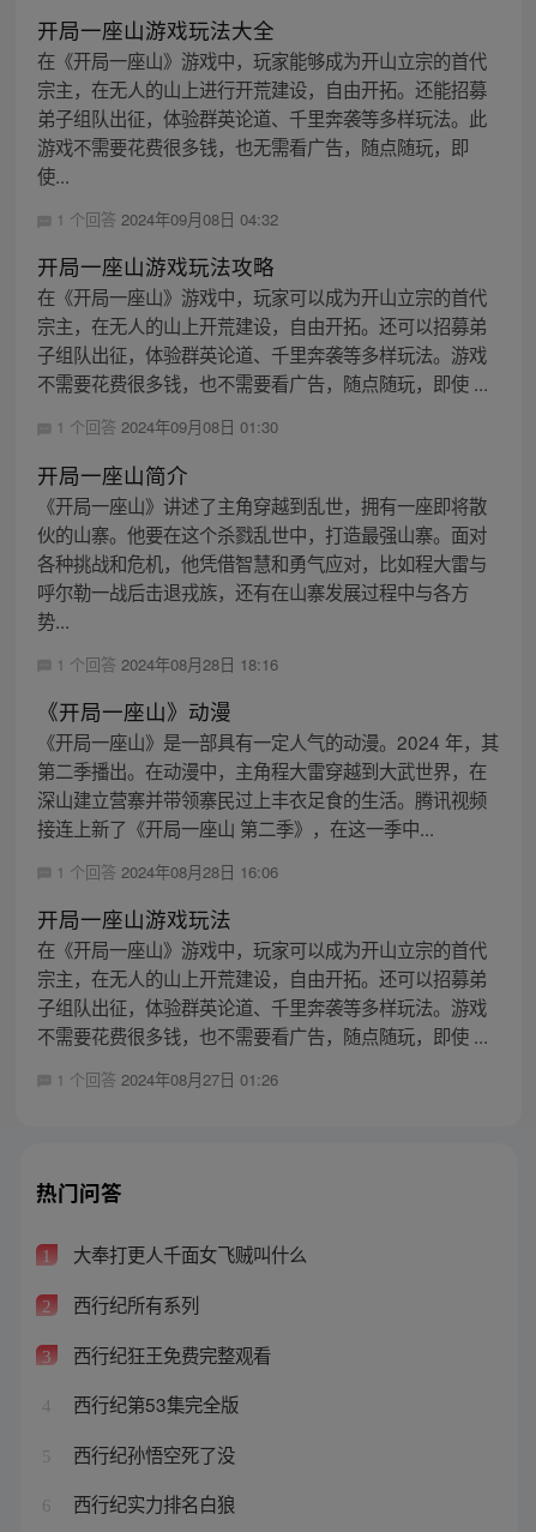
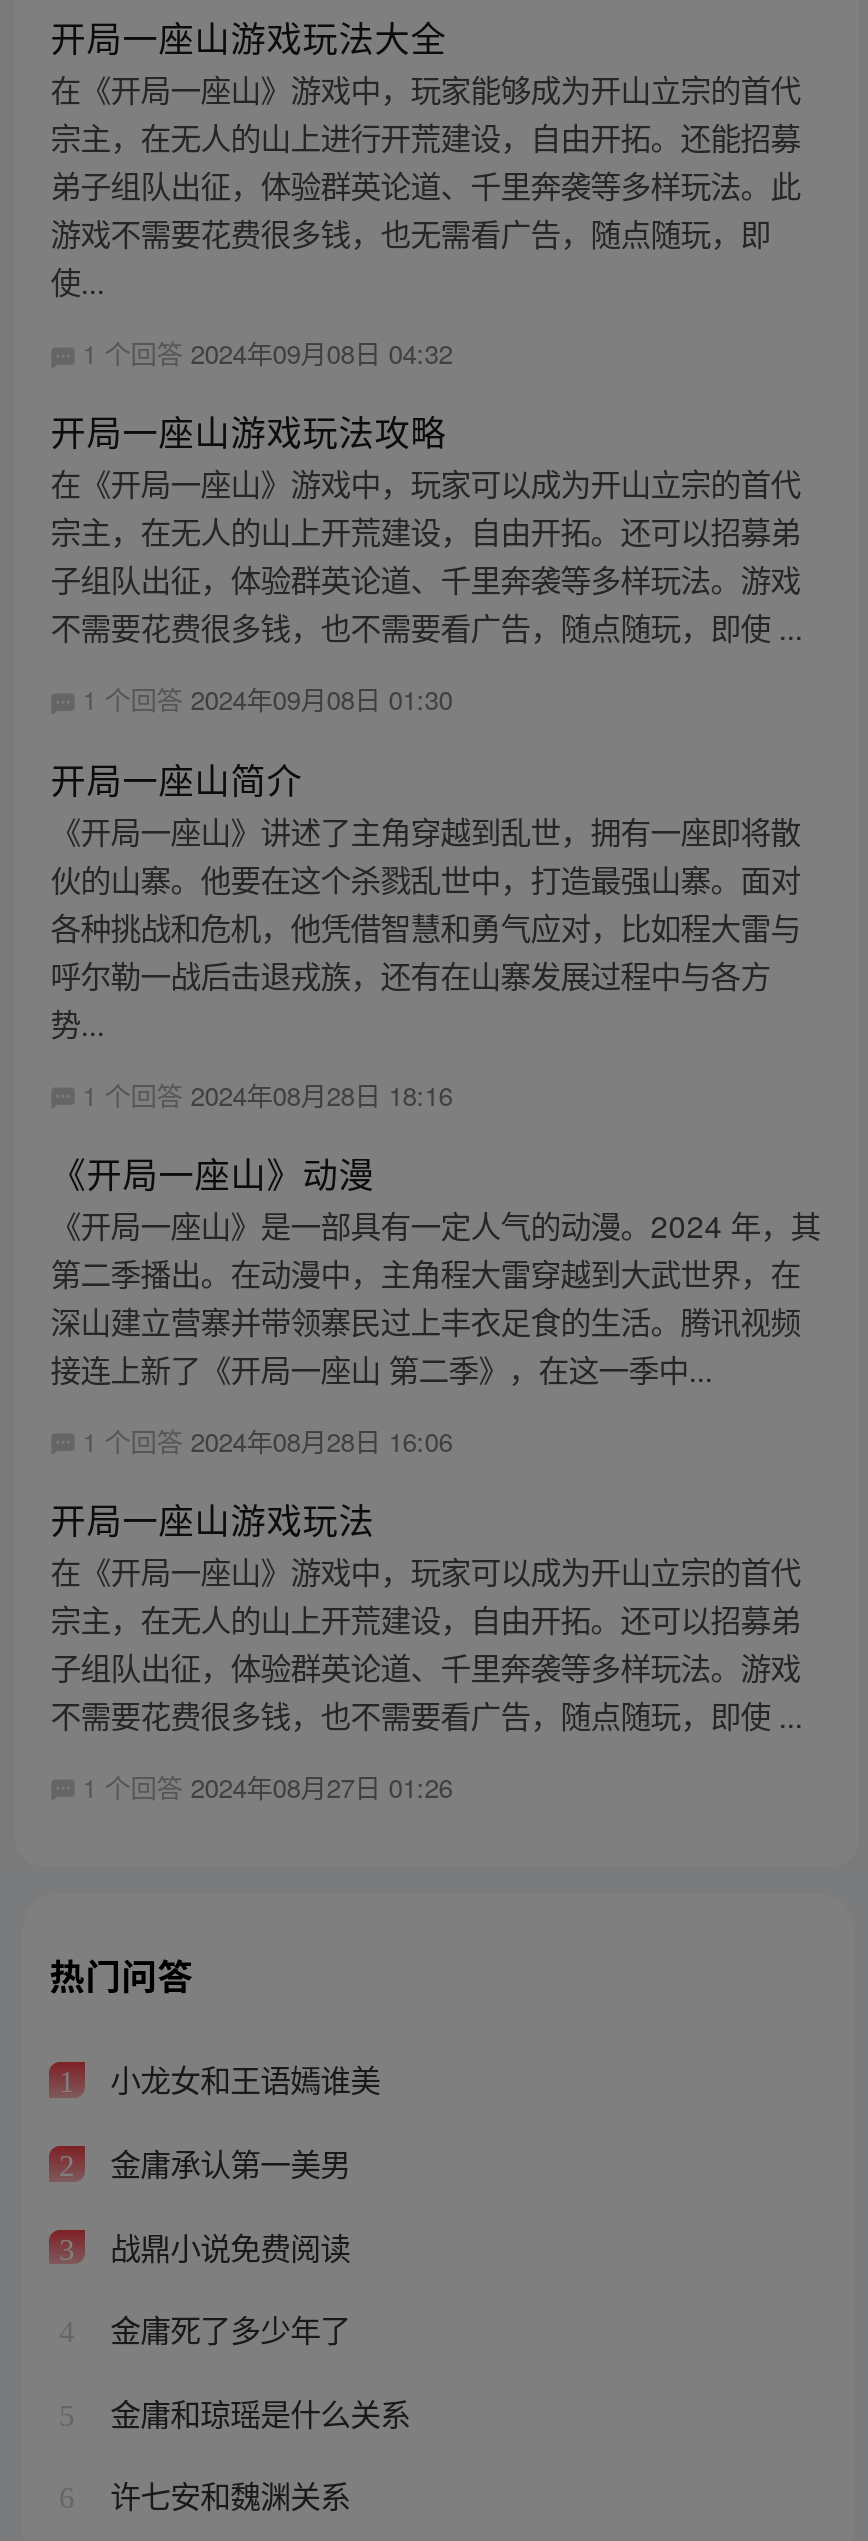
[68,1241,306,1267] 大奉打更人千面女飞贼叫什么 -> [102,2057,380,2101] 小龙女和王语嫣谁美
[68,1291,199,1317] 西行纪所有系列 -> [102,2140,350,2184] 金庸承认第一美男
[68,1341,271,1367] 西行纪狂王免费完整观看 -> [102,2223,350,2267] 战鼎小说免费阅读
[68,1391,238,1417] 西行纪第53集完全版 -> [102,2307,350,2351] 金庸死了多少年了
[68,1441,235,1467] 西行纪孙悟空死了没 -> [102,2390,410,2434] 金庸和琼瑶是什么关系
[68,1491,235,1517] 西行纪实力排名白狼 -> [102,2473,350,2517] 许七安和魏渊关系

